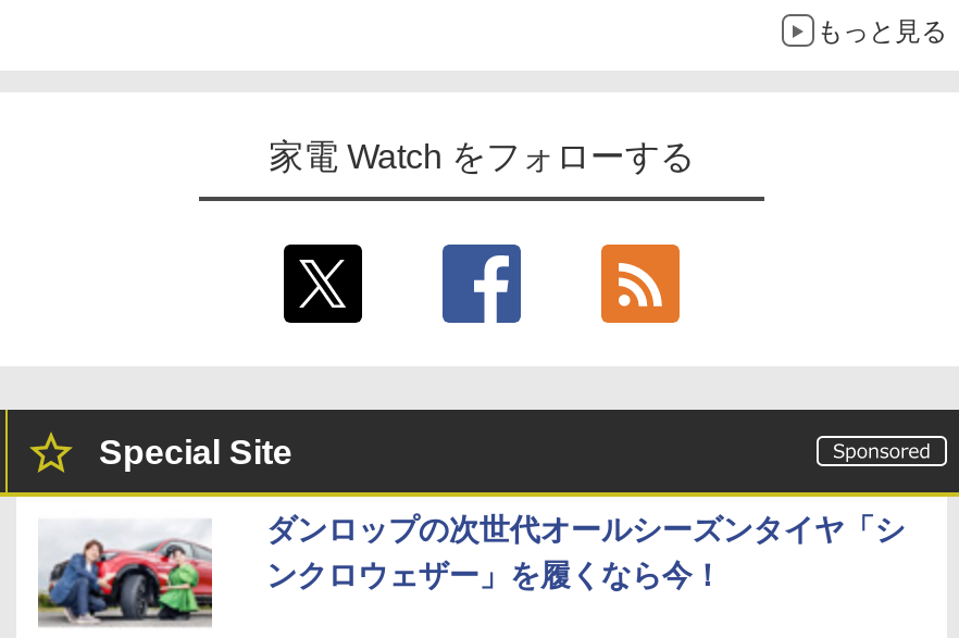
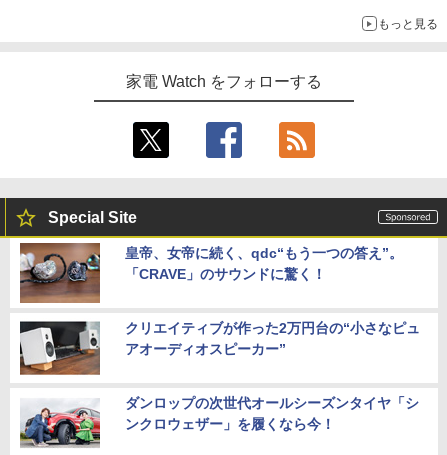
none -> [19,242,420,356] [image] | 皇帝、女帝に続く、qdc“もう一つの答え”。 | 「CRAVE」のサウンドに驚く！ | クリエイティブが作った2万円台の“小さなピュ | アオーディオスピーカー”
none -> [19,320,101,376] [image]

